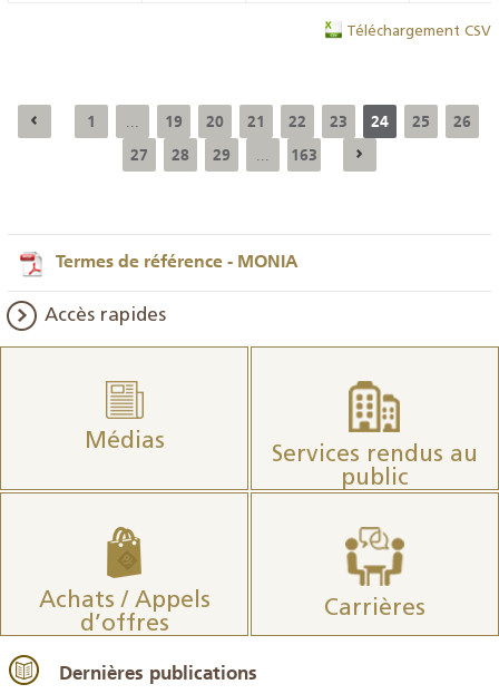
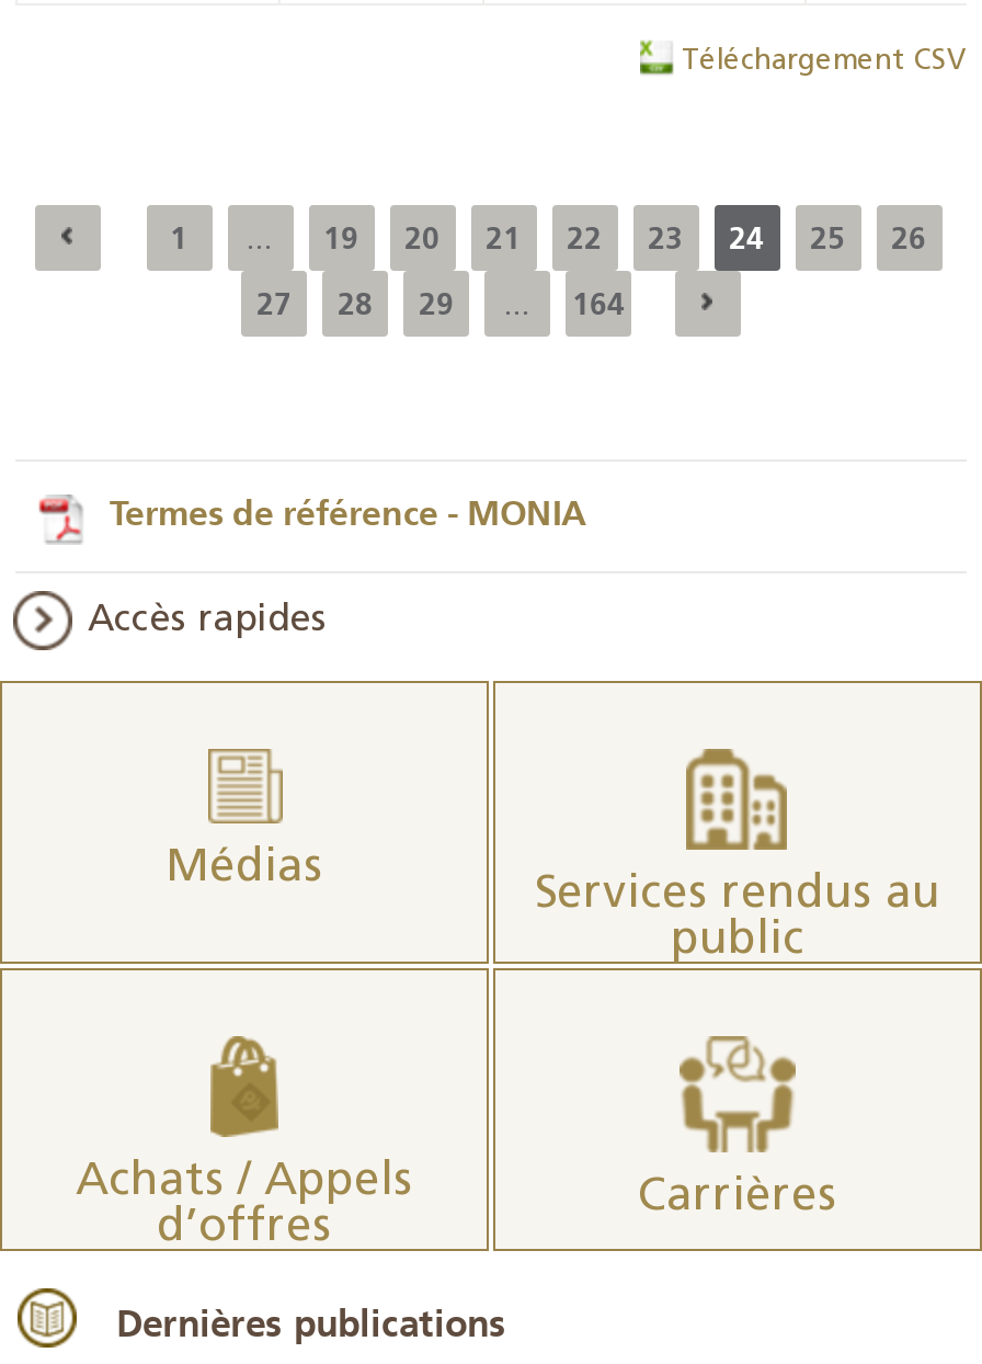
[291,145,317,165] 163 -> [572,284,625,323] 164

